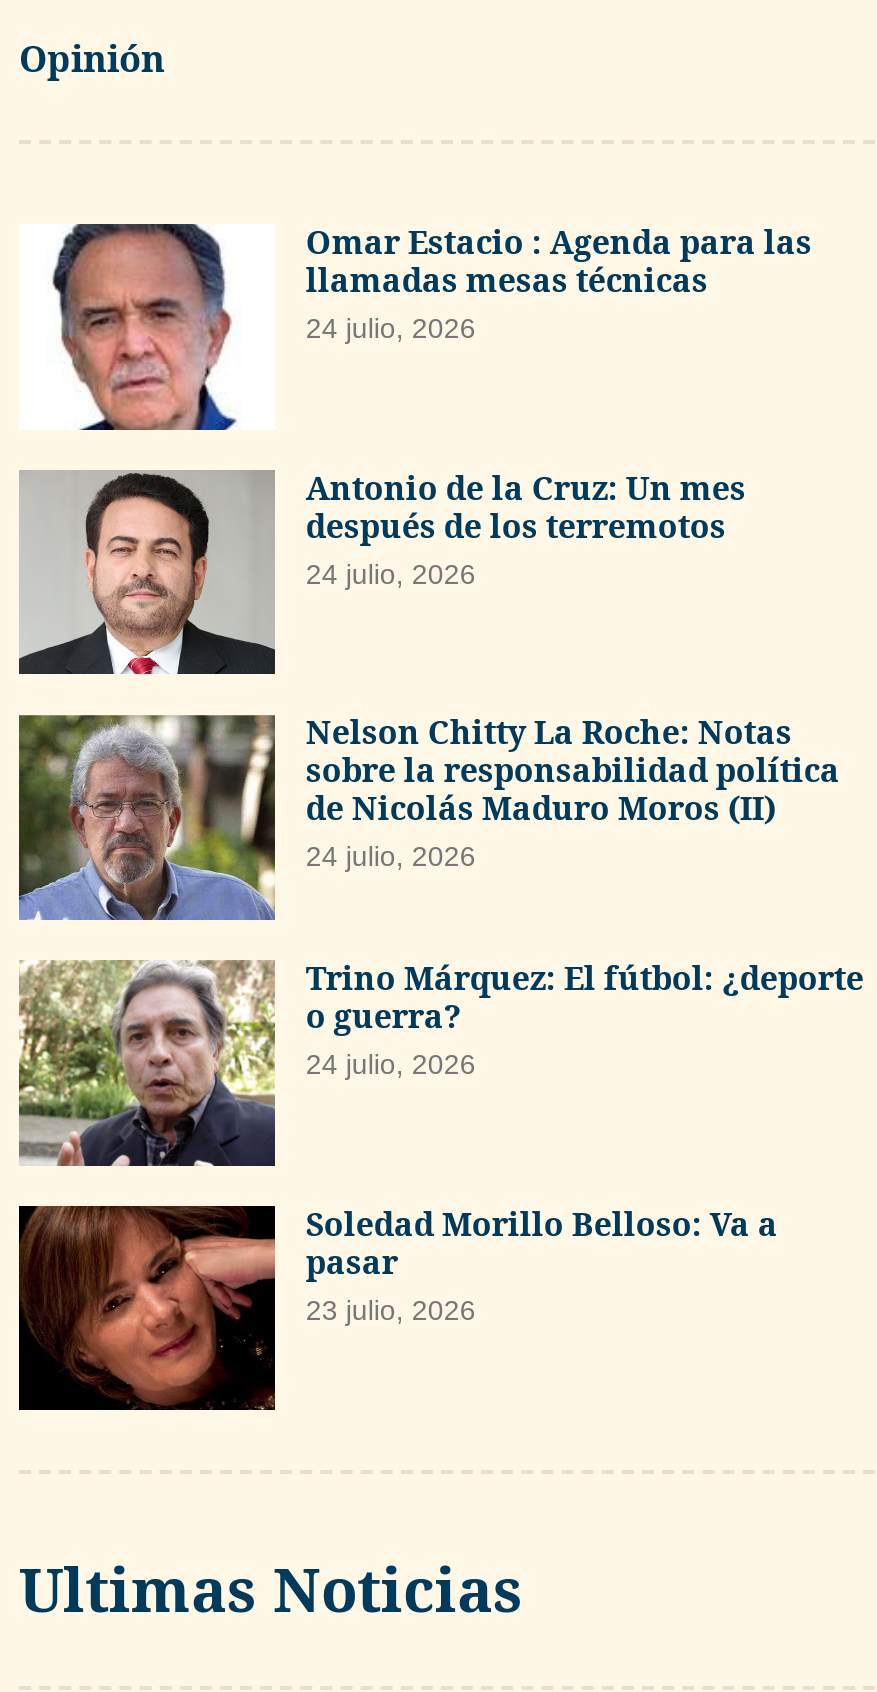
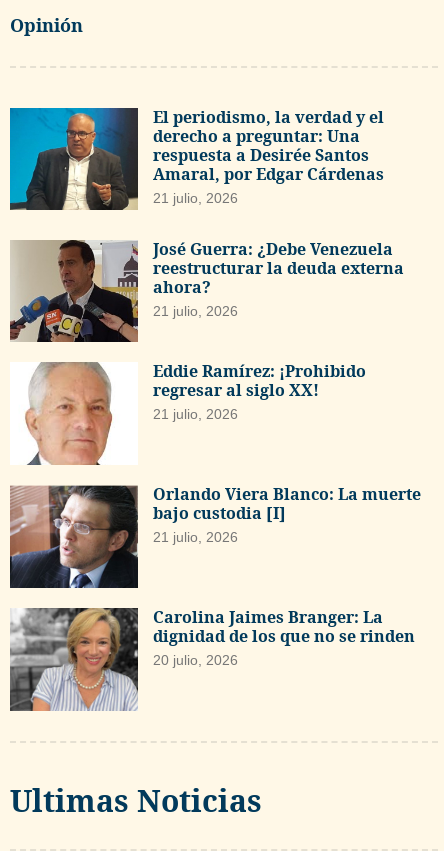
[19,220,812,432] [image] | Omar Estacio : Agenda para las | llamadas mesas técnicas | 24 julio, 2026 -> [9,106,384,211] [image] | El periodismo, la verdad y el | derecho a preguntar: Una | respuesta a Desirée Santos | Amaral, por Edgar Cárdenas | 21 julio, 2026
[19,465,746,676] [image] | Antonio de la Cruz: Un mes | después de los terremotos | 24 julio, 2026 -> [10,238,404,343] [image] | José Guerra: ¿Debe Venezuela | reestructurar la deuda externa | ahora? | 21 julio, 2026
[17,710,840,922] [image] | Nelson Chitty La Roche: Notas | sobre la responsabilidad política | de Nicolás Maduro Moros (II) | 24 julio, 2026 -> [10,360,366,466] [image] | Eddie Ramírez: ¡Prohibido | regresar al siglo XX! | 21 julio, 2026
[19,956,864,1168] [image] | Trino Márquez: El fútbol: ¿deporte | o guerra? | 24 julio, 2026 -> [9,483,421,589] [image] | Orlando Viera Blanco: La muerte | bajo custodia [I] | 21 julio, 2026
[17,1201,778,1412] [image] | Soledad Morillo Belloso: Va a | pasar | 23 julio, 2026 -> [9,606,415,712] [image] | Carolina Jaimes Branger: La | dignidad de los que no se rinden | 20 julio, 2026

